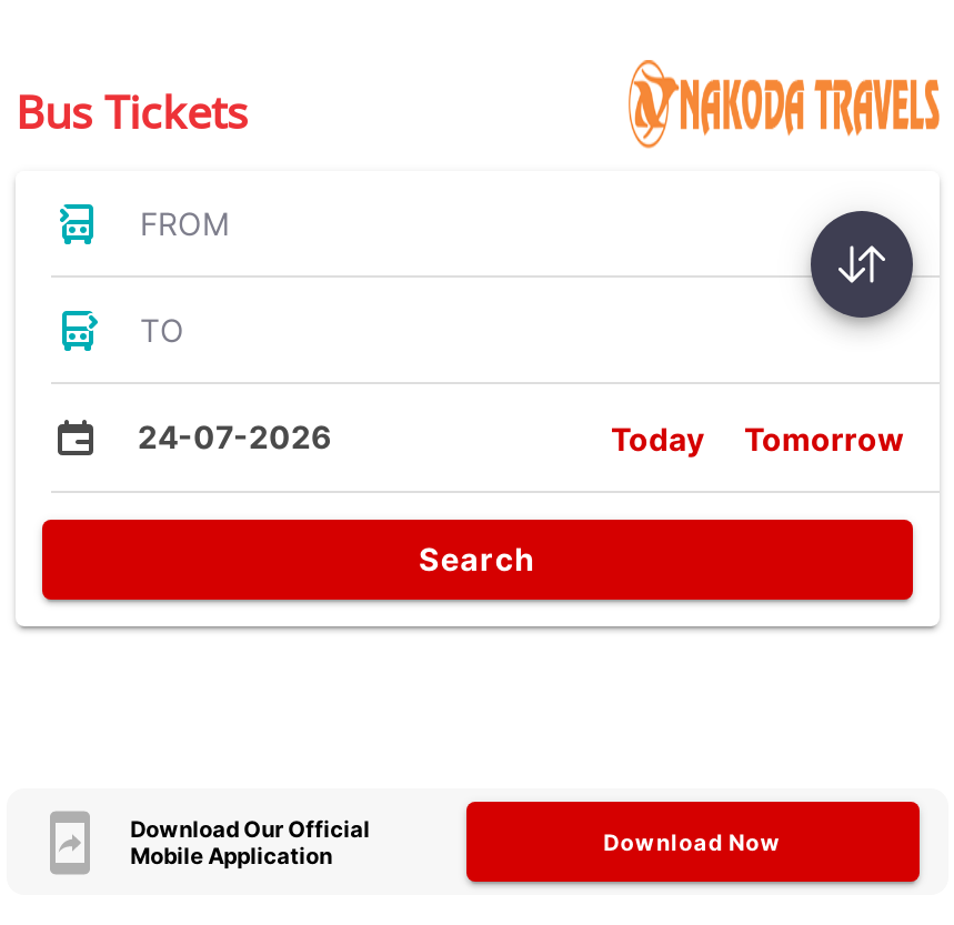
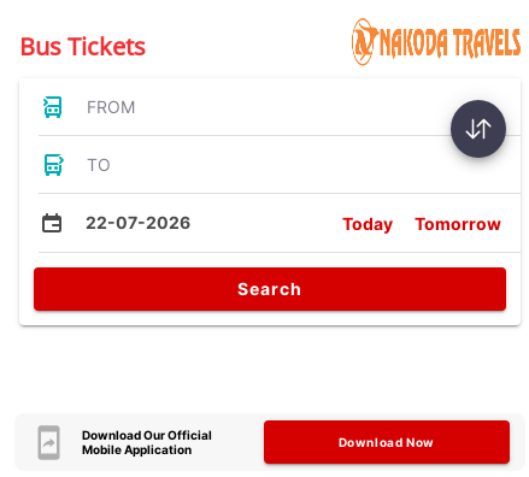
[138,418,331,455] 24-07-2026 -> [86,212,190,232] 22-07-2026

